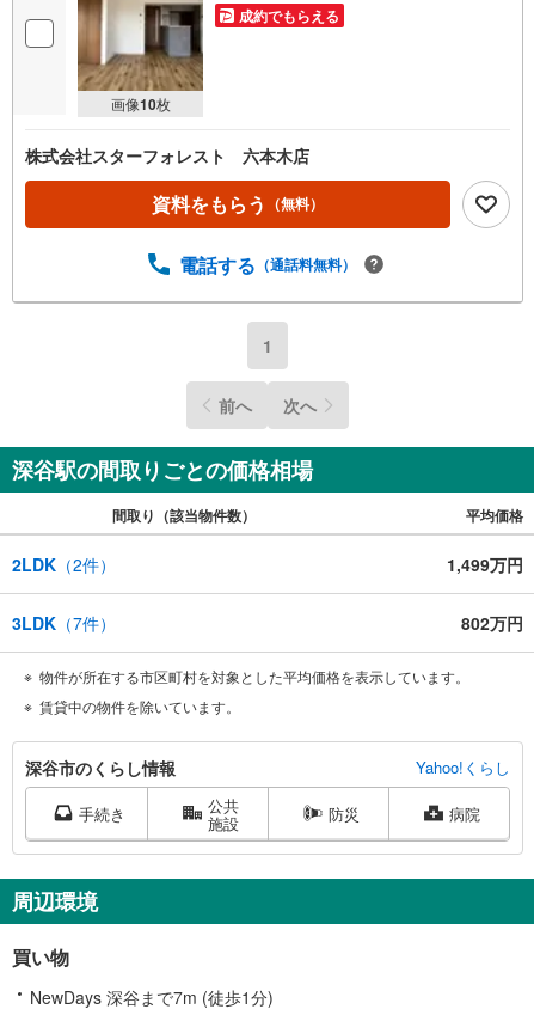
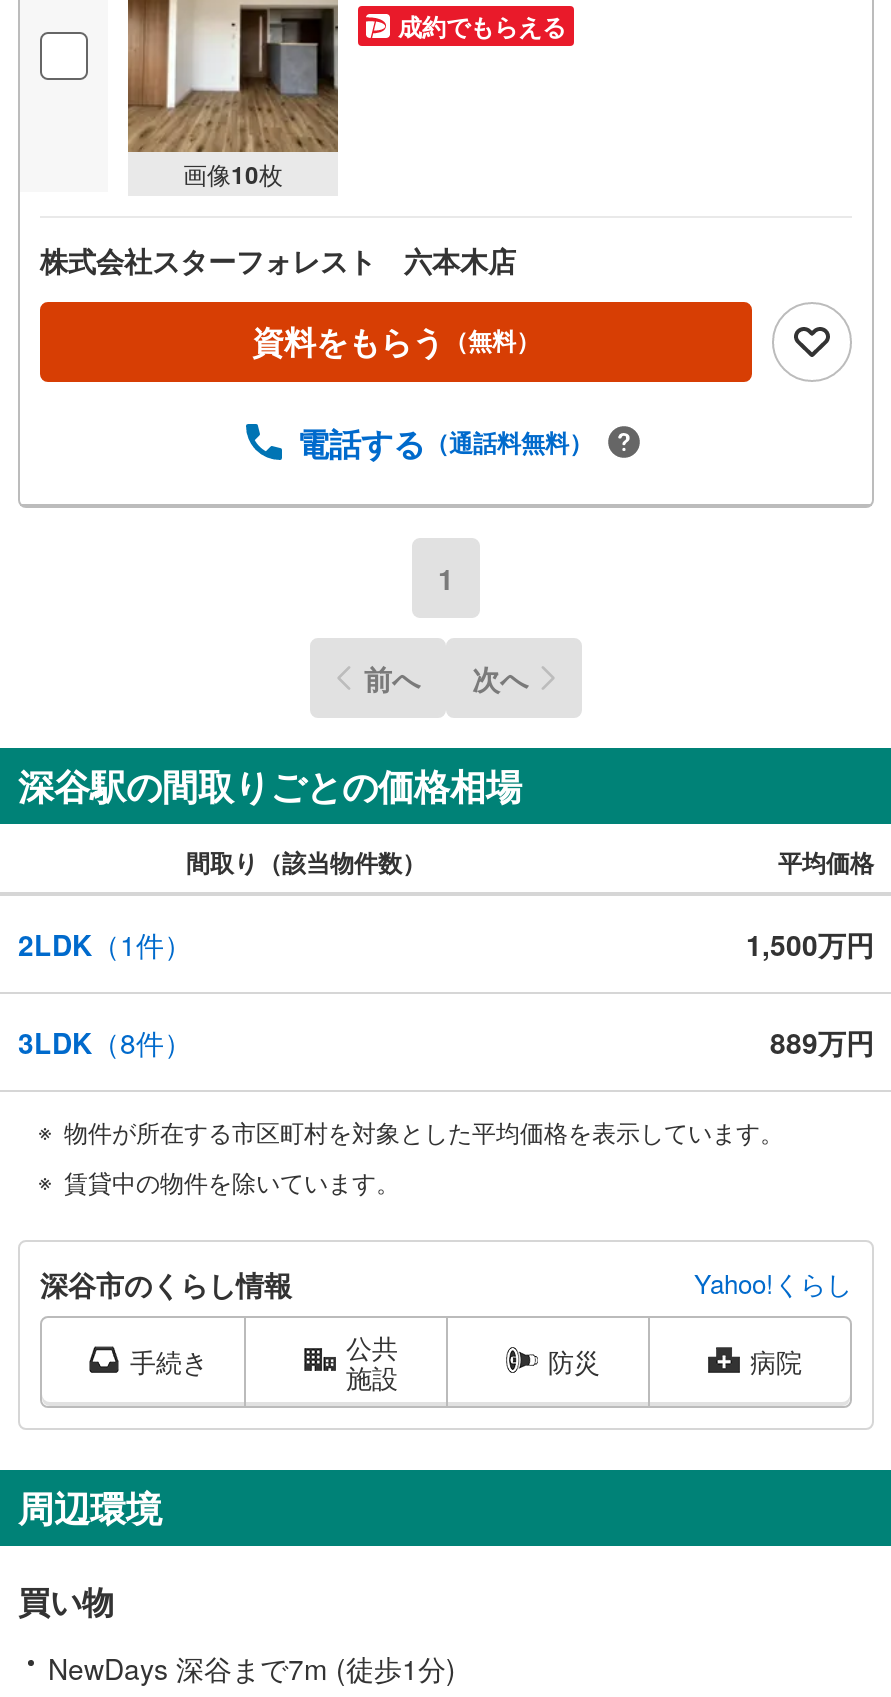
[12,552,116,576] 2LDK（2件） -> [18,924,192,964] 2LDK（1件）
[447,552,523,576] 1,499万円 -> [746,924,874,964] 1,500万円
[12,611,116,635] 3LDK（7件） -> [18,1022,192,1062] 3LDK（8件）
[461,611,523,635] 802万円 -> [770,1022,874,1062] 889万円

